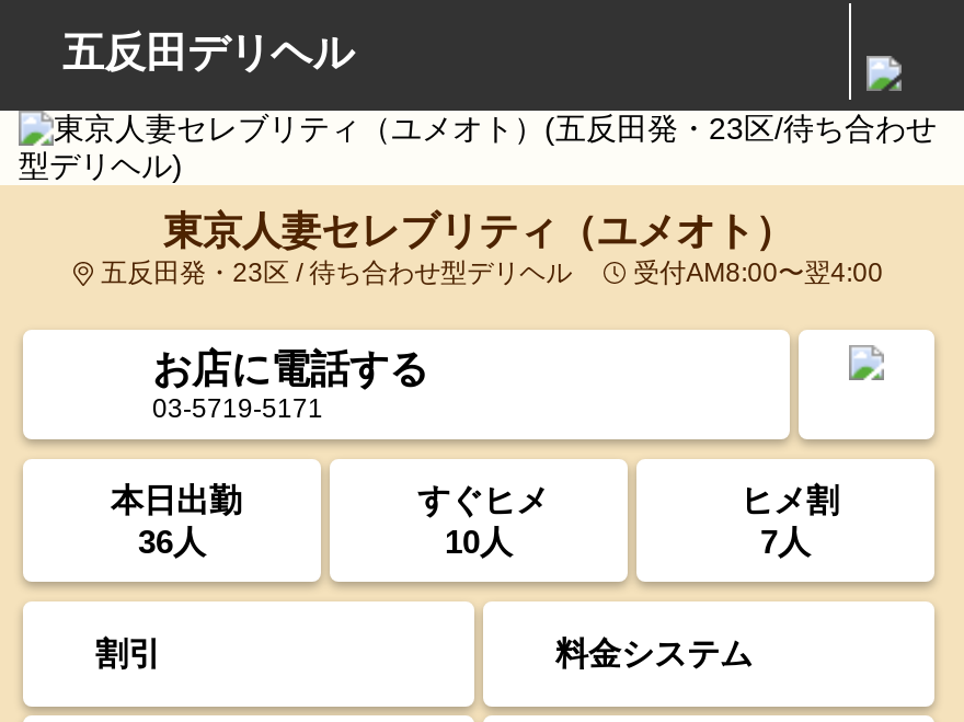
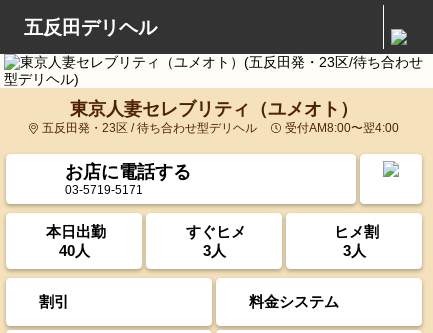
[138,523,206,560] 36人 -> [58,242,89,259] 40人
[445,523,513,560] 10人 -> [202,242,225,259] 3人
[760,523,811,560] 7人 -> [342,242,365,259] 3人

